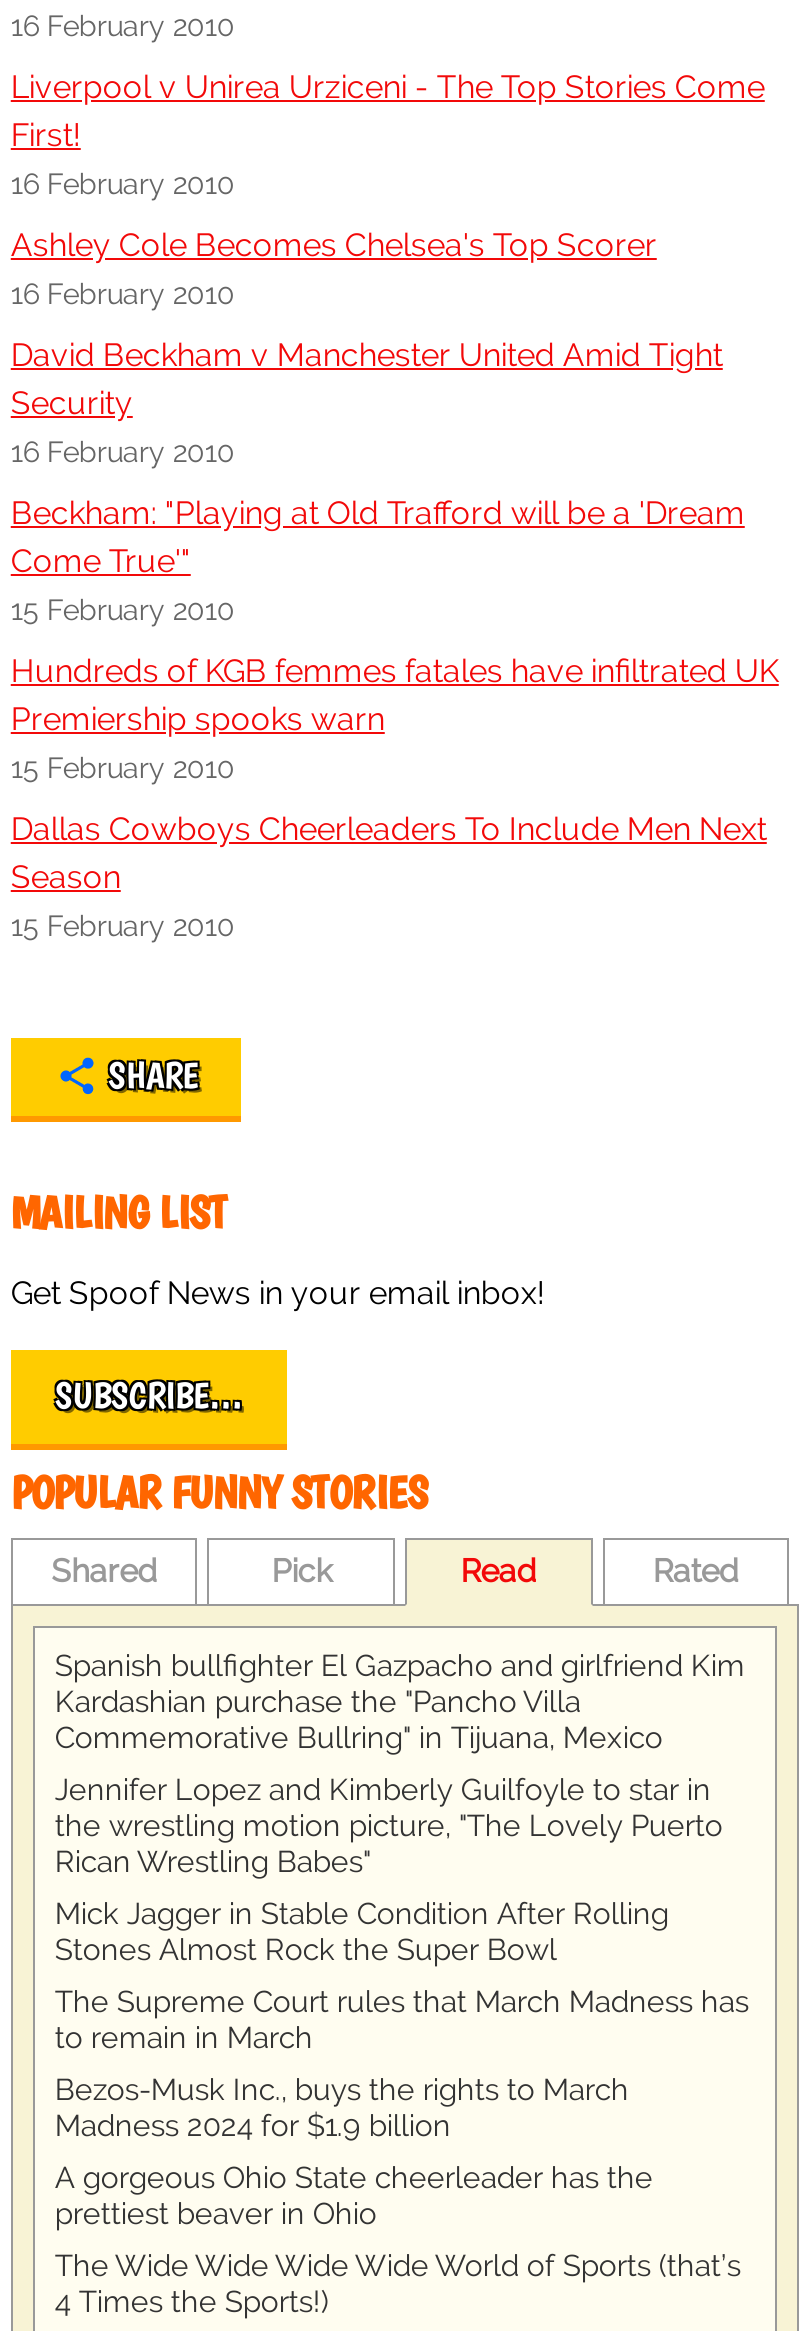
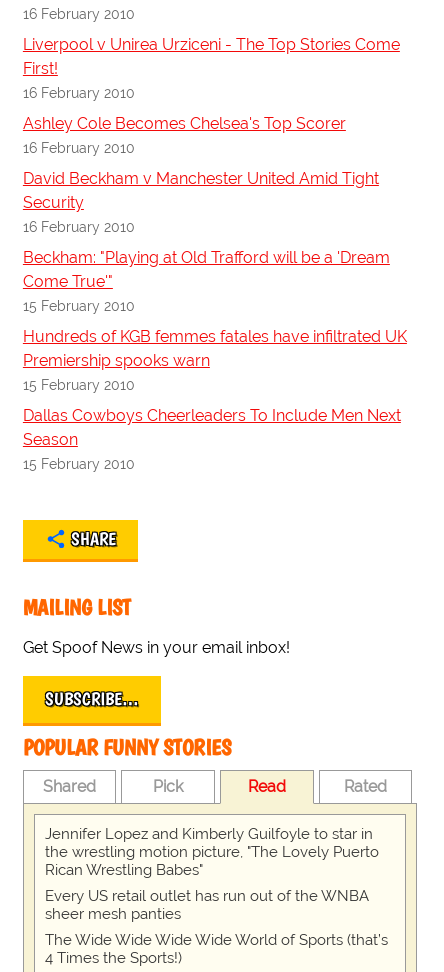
[55,1649,745,1757] Spanish bullfighter El Gazpacho and girlfriend Kim | Kardashian purchase the "Pancho Villa | Commemorative Bullring" in Tijuana, Mexico -> none
[55,1897,749,2233] Mick Jagger in Stable Condition After Rolling | Stones Almost Rock the Super Bowl | The Supreme Court rules that March Madness has | to remain in March | Bezos-Musk Inc., buys the rights to March | Madness 2024 for $1.9 billion | A gorgeous Ohio State cheerleader has the | prettiest beaver in Ohio -> [45,887,369,923] Every US retail outlet has run out of the WNBA | sheer mesh panties

